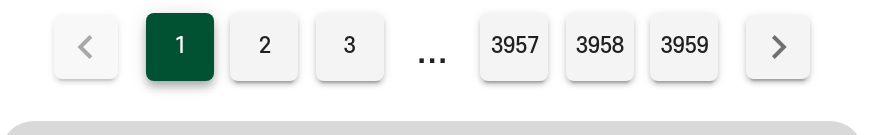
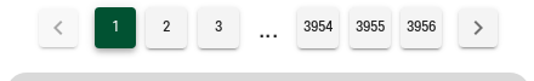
[491,35,539,59] 3957 -> [304,21,333,35] 3954
[576,35,624,59] 3958 -> [355,21,384,35] 3955
[660,35,708,59] 3959 -> [407,21,436,35] 3956

